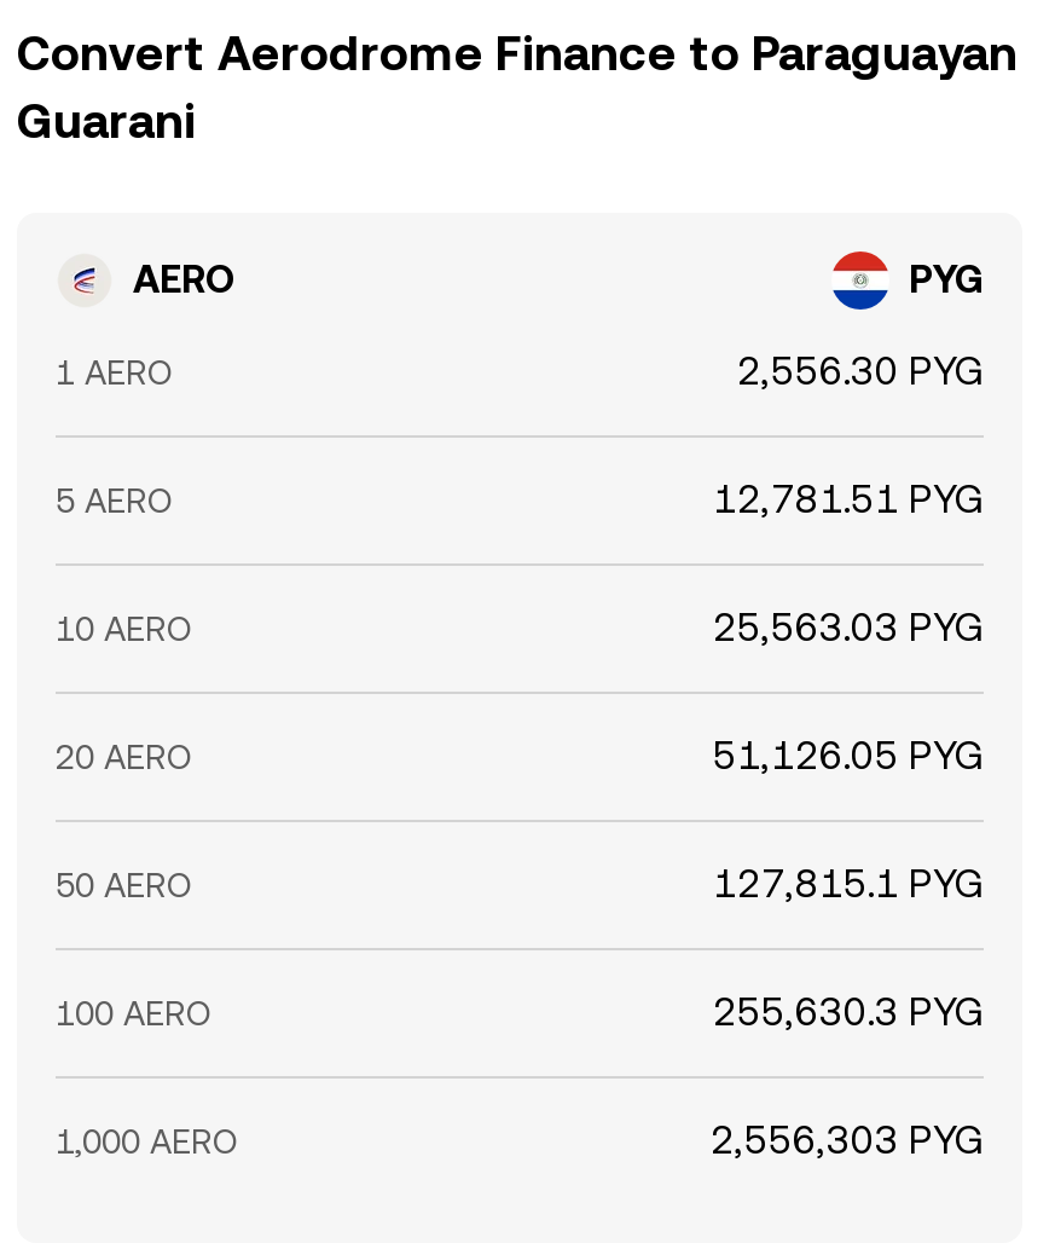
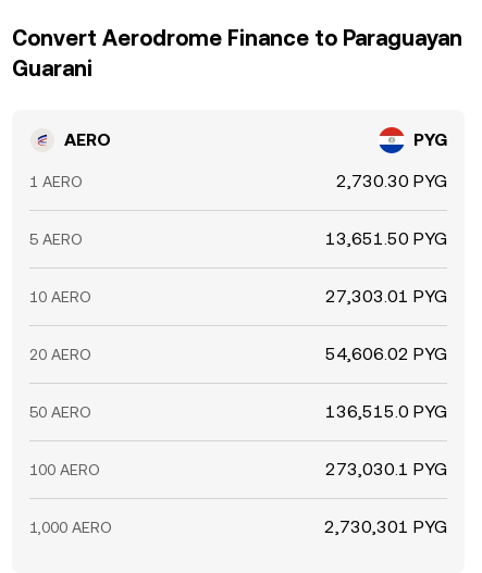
[737,348,984,394] 2,556.30 PYG -> [336,171,447,191] 2,730.30 PYG
[713,476,984,522] 12,781.51 PYG -> [325,228,447,249] 13,651.50 PYG
[713,605,984,651] 25,563.03 PYG -> [325,286,447,307] 27,303.01 PYG
[713,733,984,779] 51,126.05 PYG -> [325,344,447,364] 54,606.02 PYG
[713,861,984,907] 127,815.1 PYG -> [325,401,447,422] 136,515.0 PYG
[713,989,984,1035] 255,630.3 PYG -> [325,459,447,479] 273,030.1 PYG
[711,1117,984,1163] 2,556,303 PYG -> [324,516,447,537] 2,730,301 PYG

